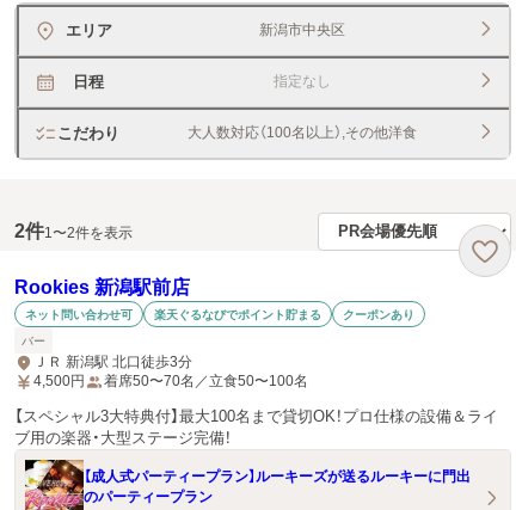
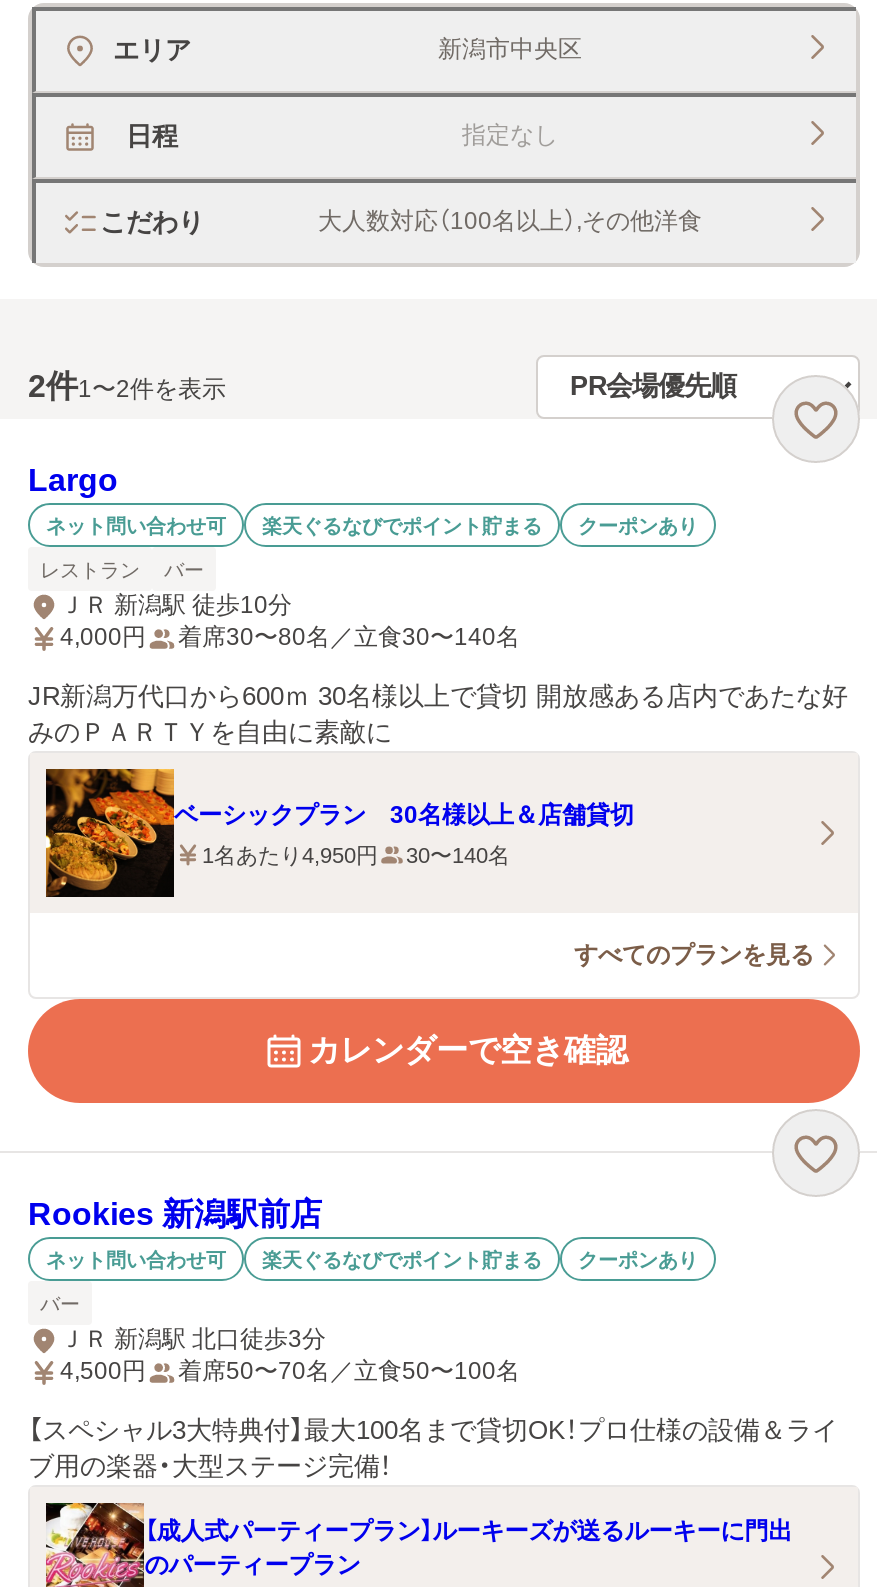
none -> [28,463,848,899] [image] | Largo | ネット問い合わせ可 | 楽天ぐるなびでポイント貯まる | クーポンあり | レストラン | バー | ＪＲ 新潟駅 徒歩10分 | 4,000円 | 着席30〜80名／立食30〜140名 | JR新潟万代口から600ｍ 30名様以上で貸切 開放感ある店内であたな好 | みのＰＡＲＴＹを自由に素敵に | ベーシックプラン 30名様以上＆店舗貸切 | 1名あたり4,950円 | 30〜140名
none -> [308,941,814,1067] すべてのプランを見る | カレンダーで空き確認

